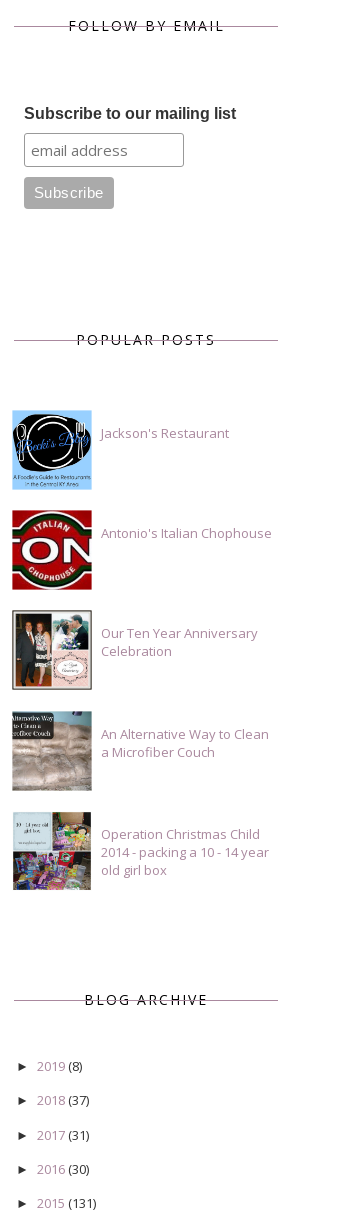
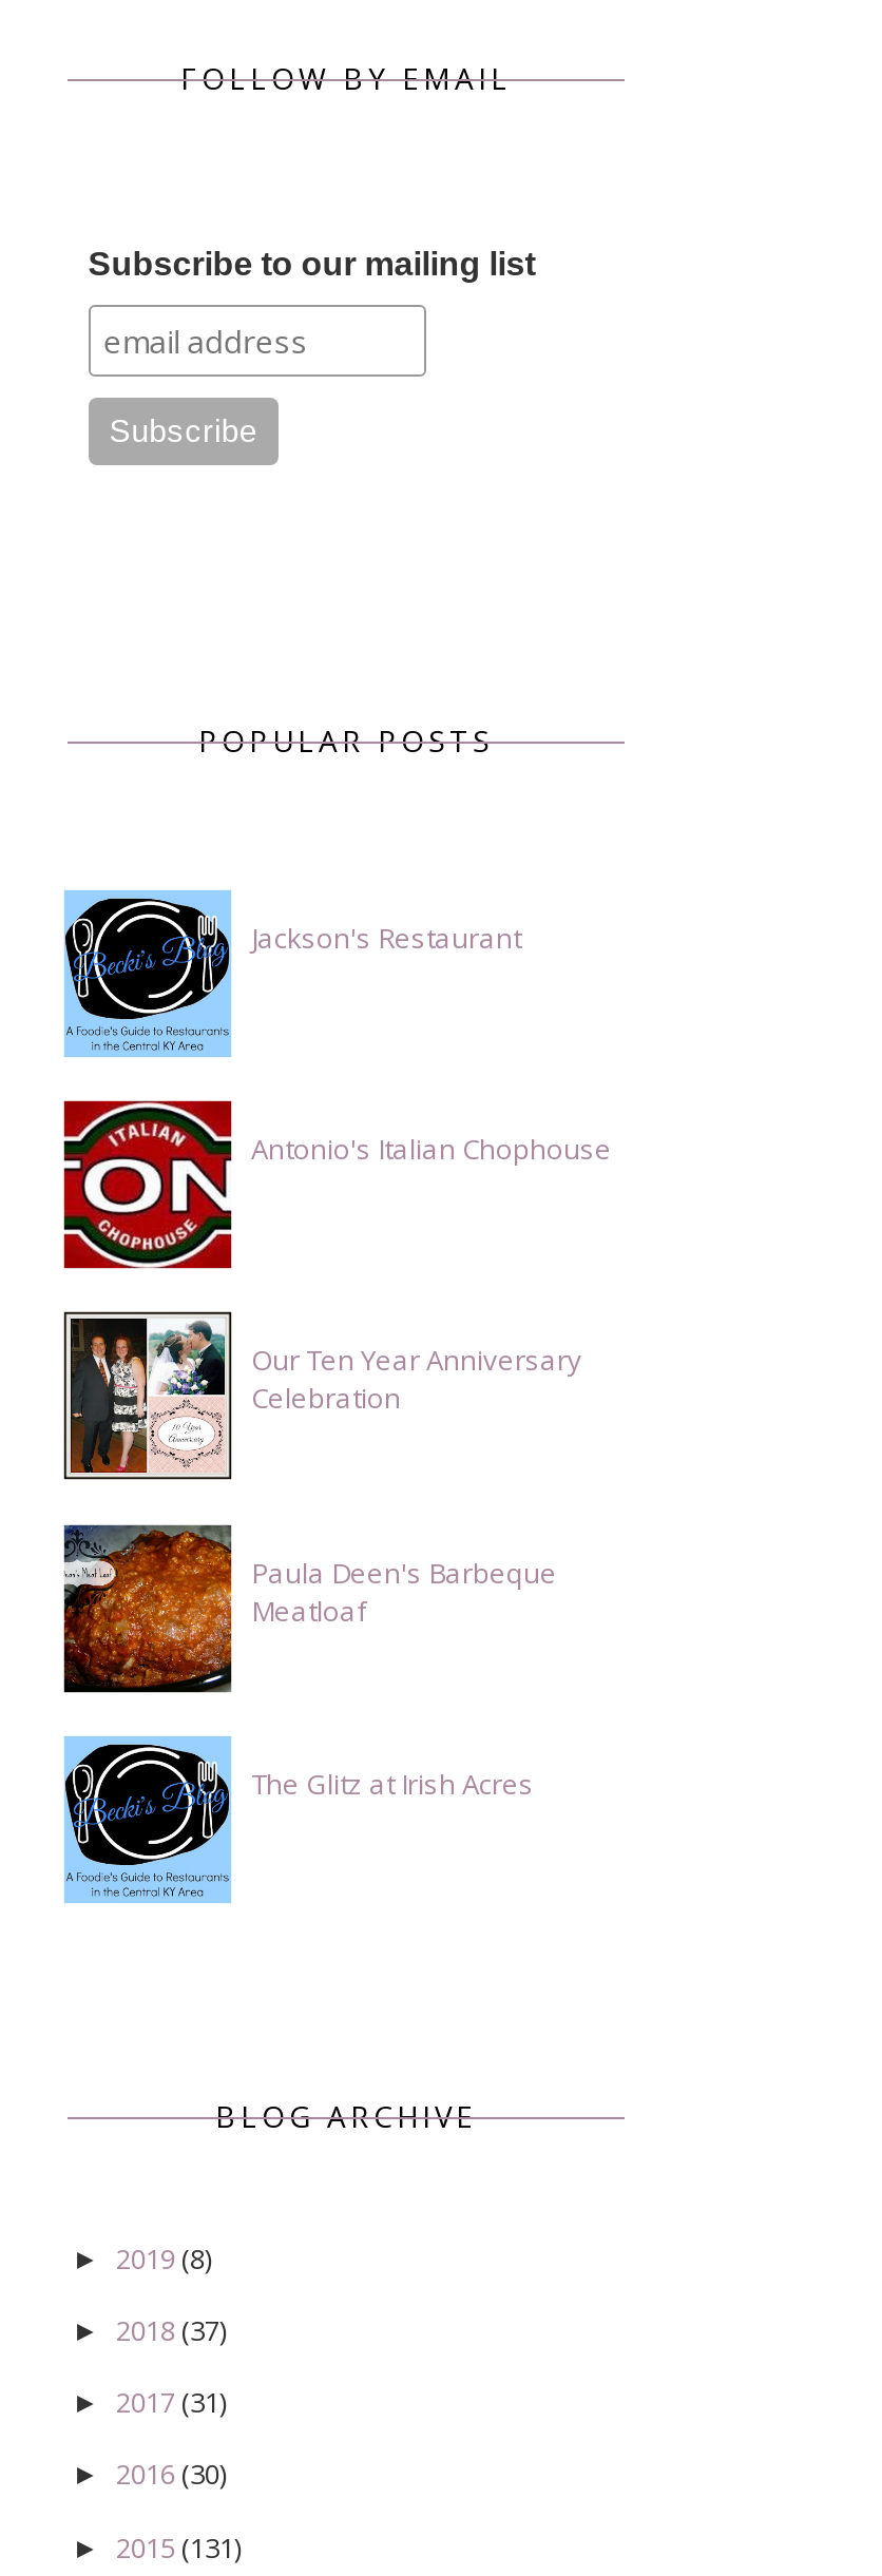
[12,711,269,791] [image] | An Alternative Way to Clean | a Microfiber Couch -> [63,1524,557,1693] [image] | Paula Deen's Barbeque | Meatloaf
[12,811,269,891] [image] | Operation Christmas Child | 2014 - packing a 10 - 14 year | old girl box -> [63,1735,534,1904] [image] | The Glitz at Irish Acres

